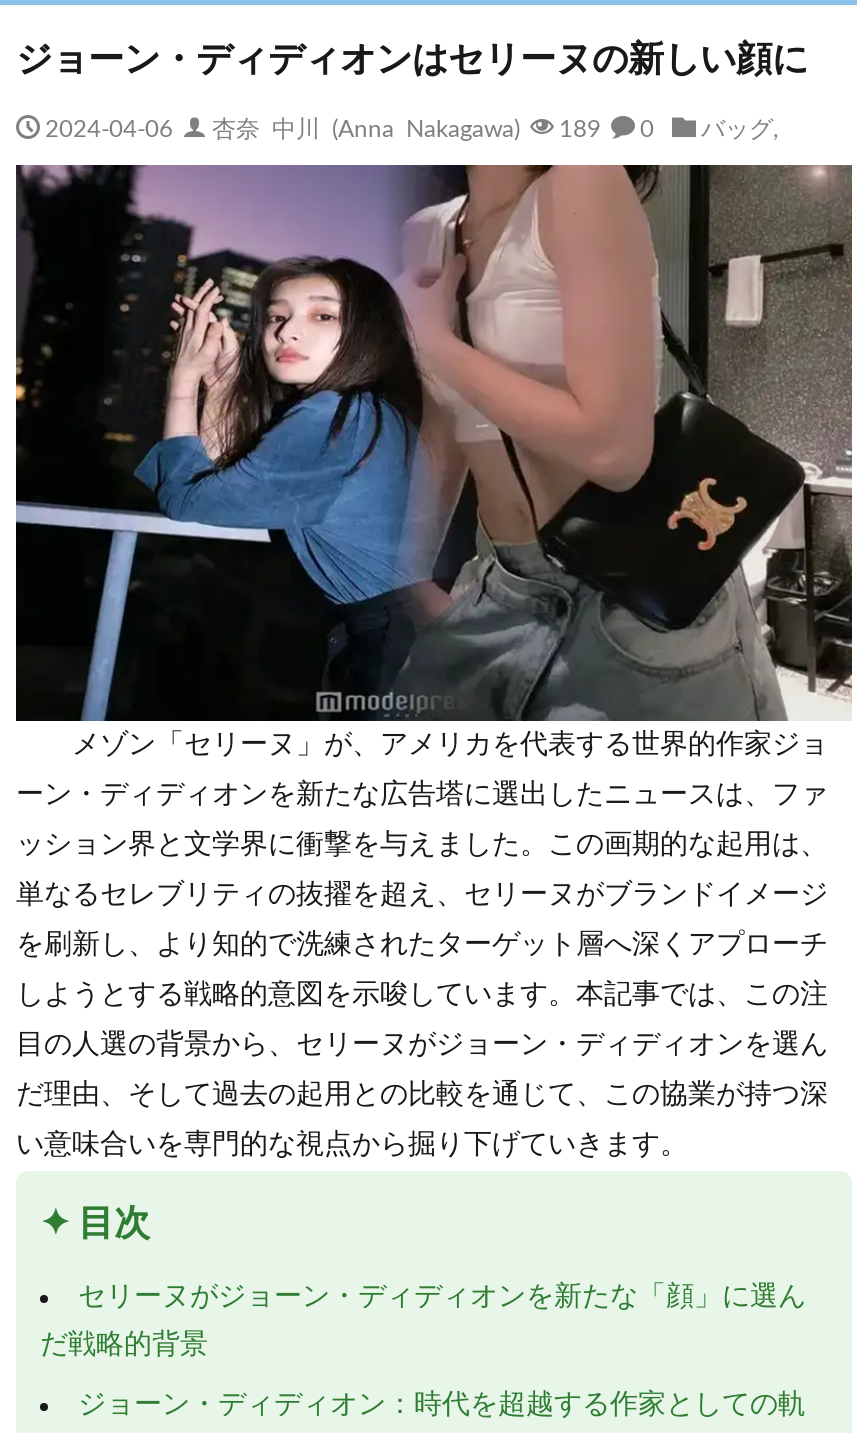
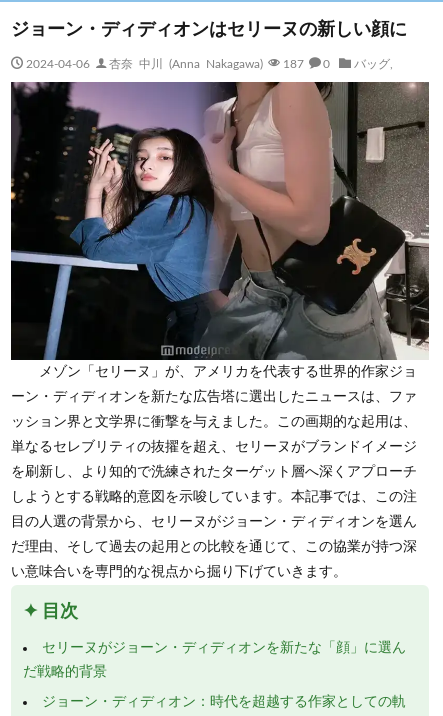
[559,115,601,139] 189 -> [282,57,303,69] 187

